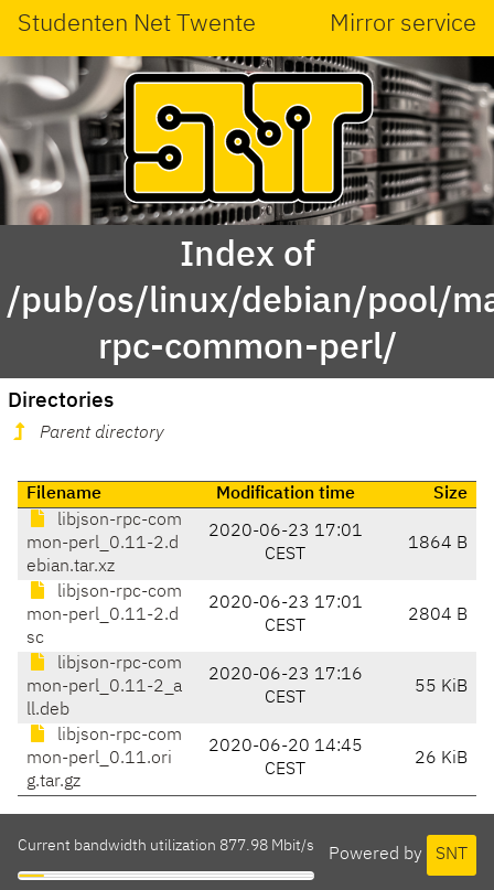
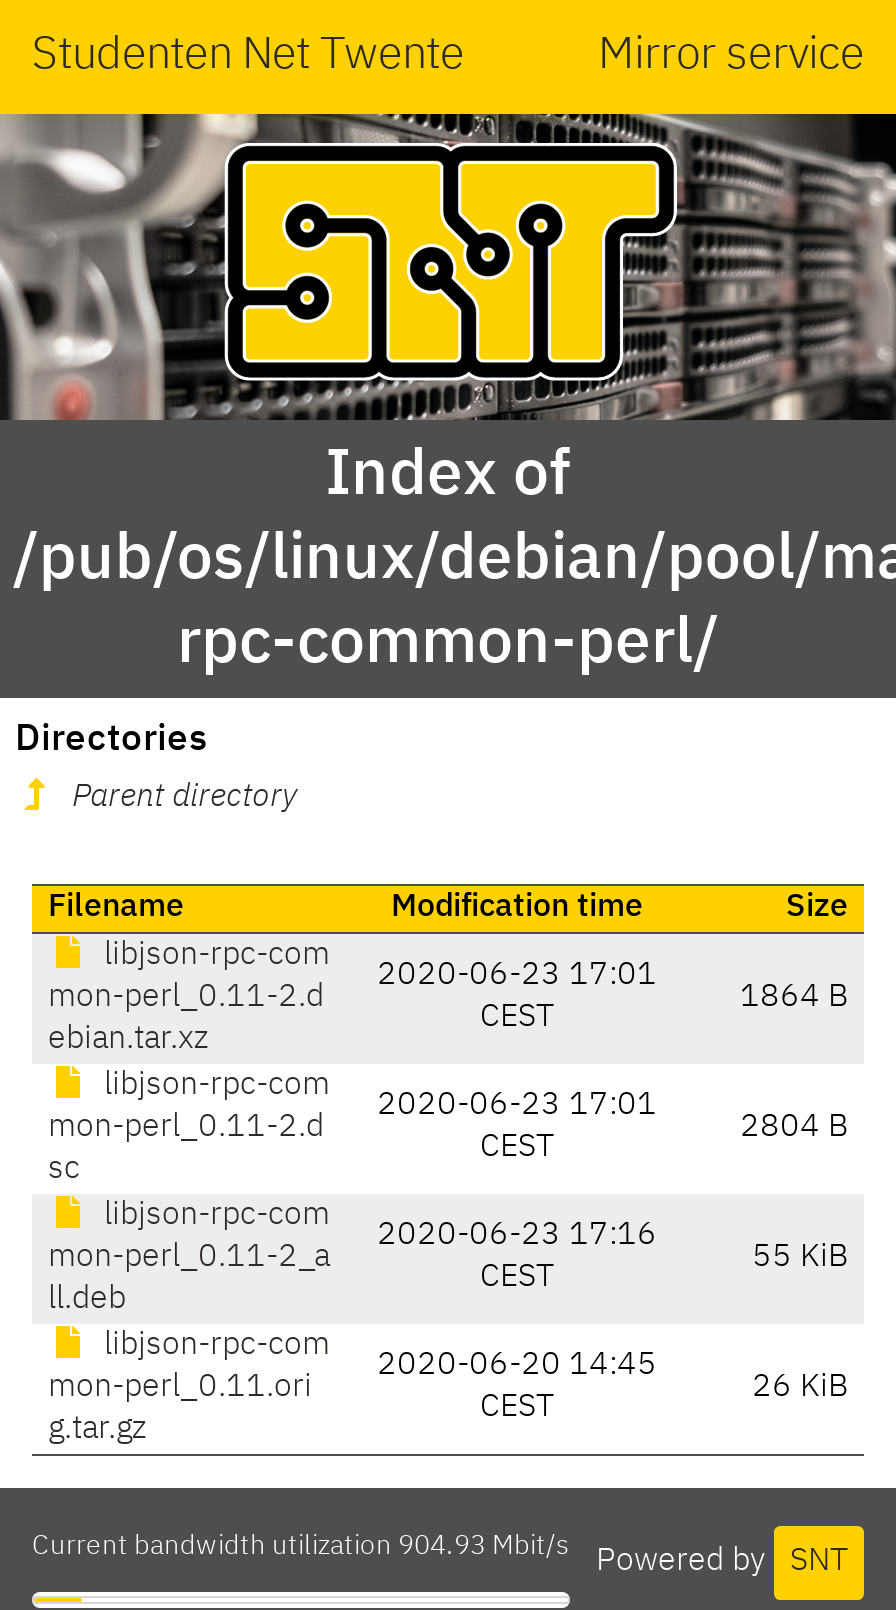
[18,838,314,854] Current bandwidth utilization 877.98 Mbit/s -> [32,1532,570,1560] Current bandwidth utilization 904.93 Mbit/s

